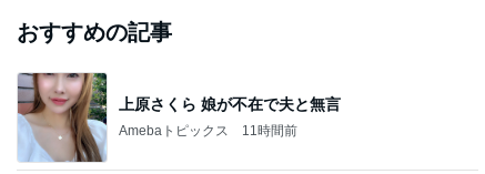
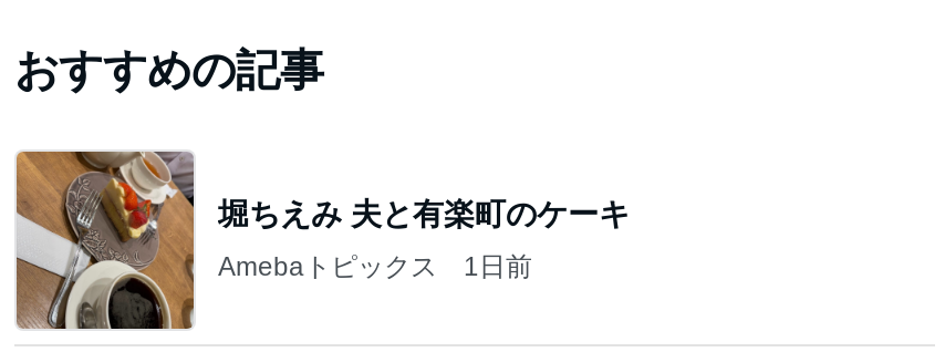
[17,72,341,163] [image] | 上原さくら 娘が不在で夫と無言 -> [14,149,630,331] [image] | 堀ちえみ 夫と有楽町のケーキ
[119,122,297,138] Amebaトピックス 11時間前 -> [218,250,532,281] Amebaトピックス 1日前

